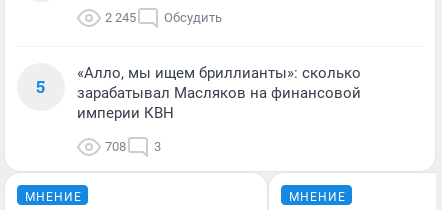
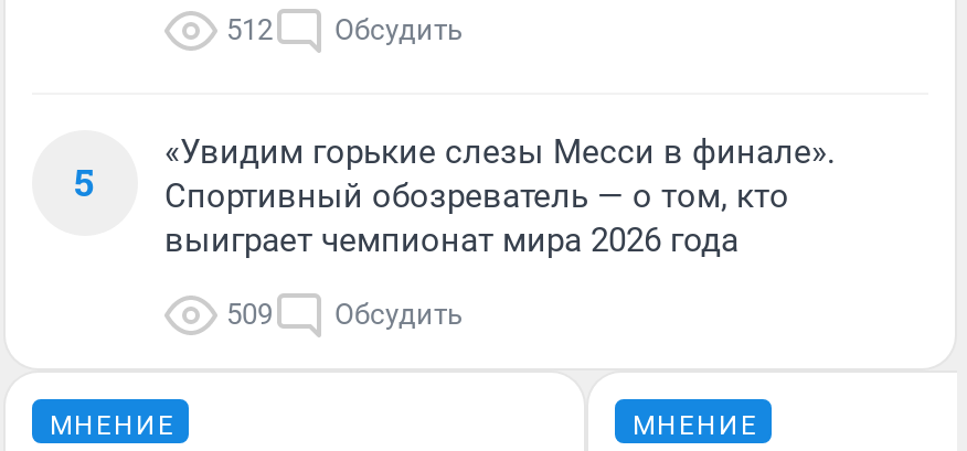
[105,10,222,25] 2 245 Обсудить -> [226,13,463,46] 512 Обсудить
[77,64,361,122] «Алло, мы ищем бриллианты»: сколько | зарабатывал Масляков на финансовой | империи КВН -> [164,132,836,260] «Увидим горькие слезы Месси в финале». | Спортивный обозреватель — о том, кто | выиграет чемпионат мира 2026 года
[105,139,161,154] 708 | 3 -> [226,297,463,330] 509 | Обсудить

